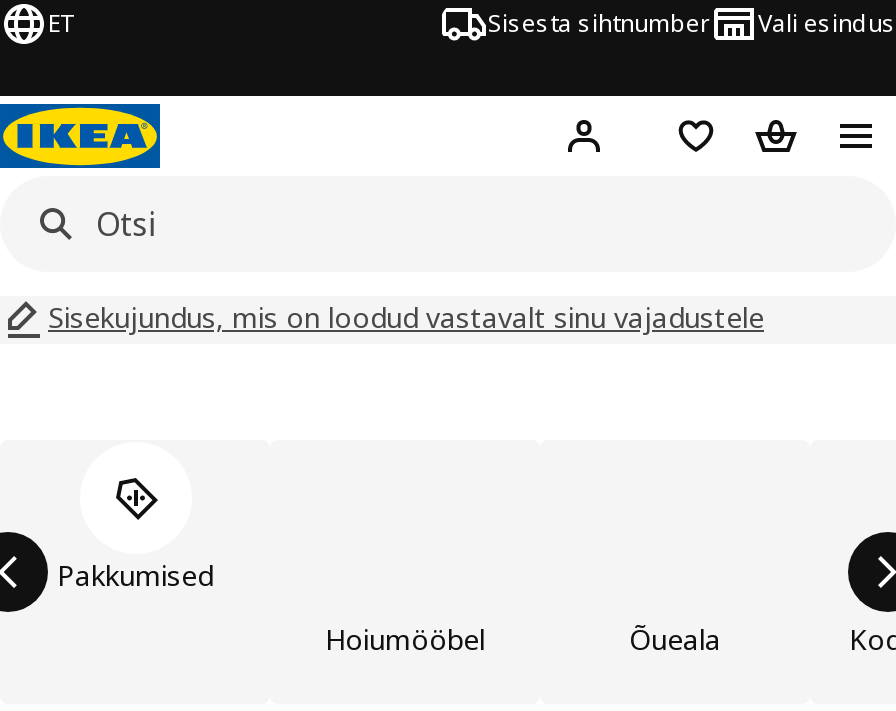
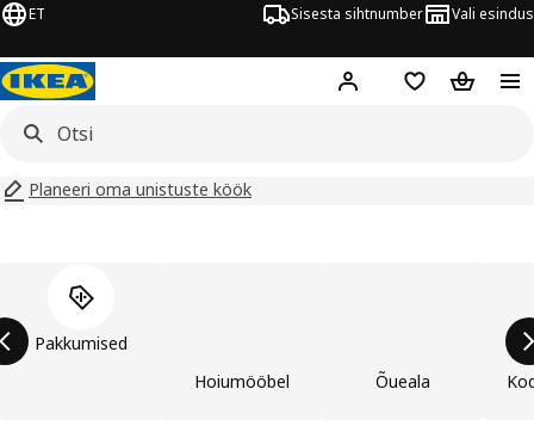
[48,298,764,336] Sisekujundus, mis on loodud vastavalt sinu vajadustele -> [29,178,252,200] Planeeri oma unistuste köök

